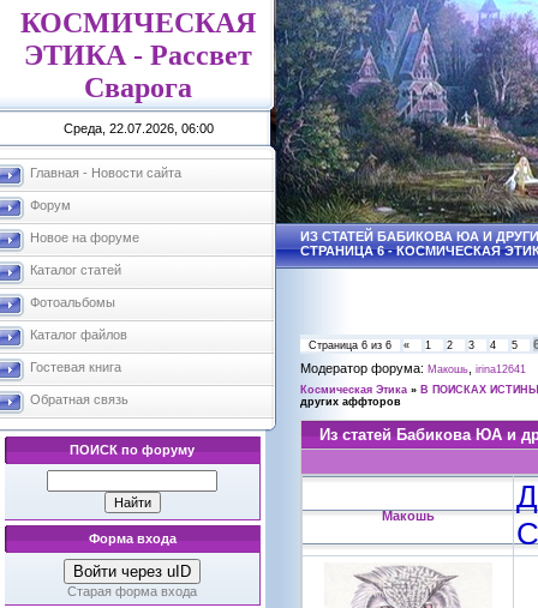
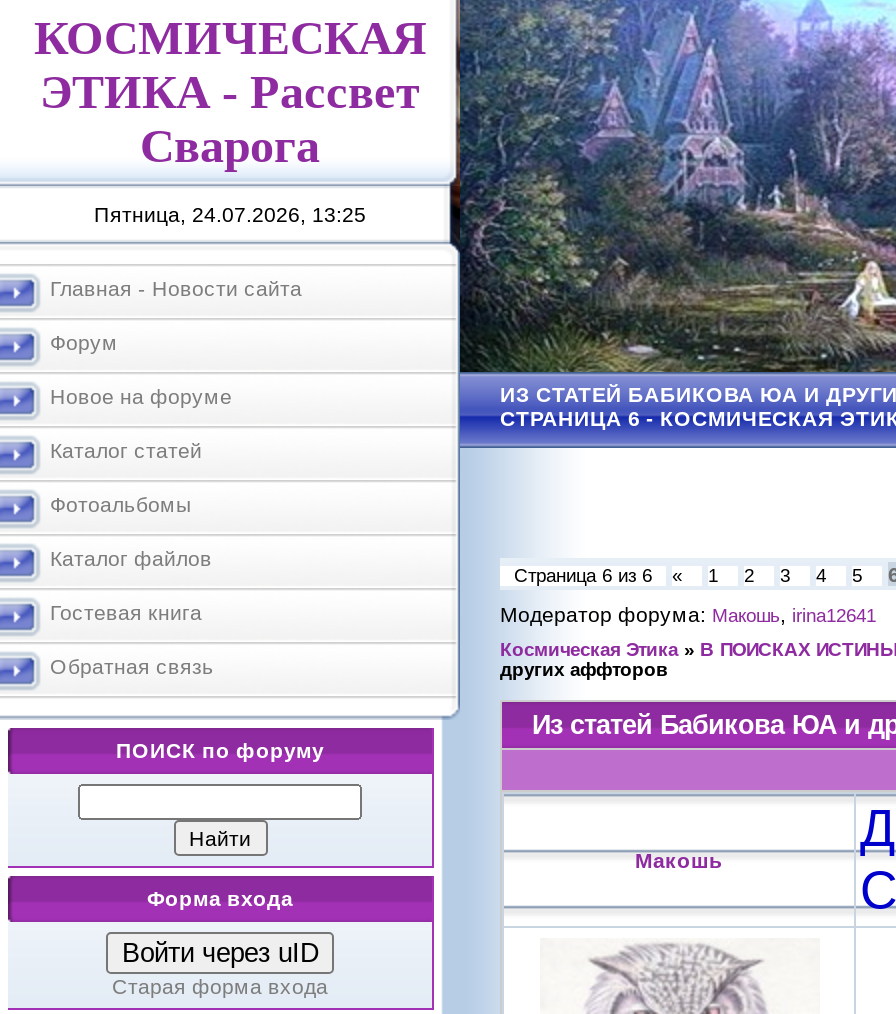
[63,121,213,136] Среда, 22.07.2026, 06:00 -> [94,202,366,226] Пятница, 24.07.2026, 13:25

